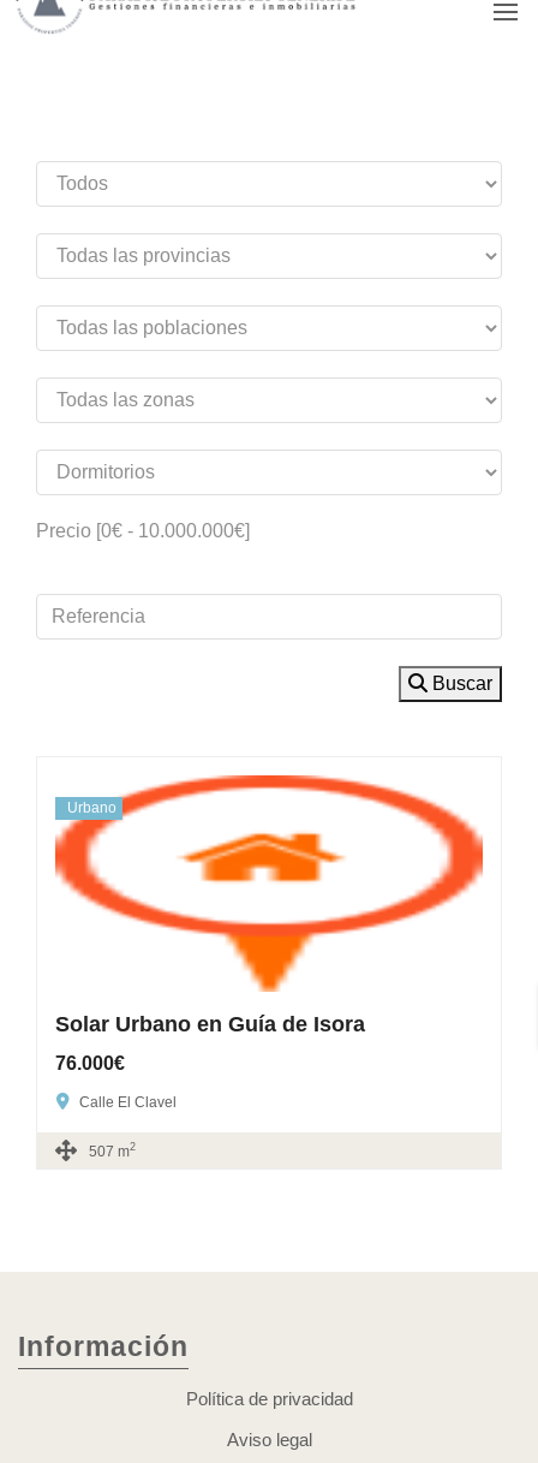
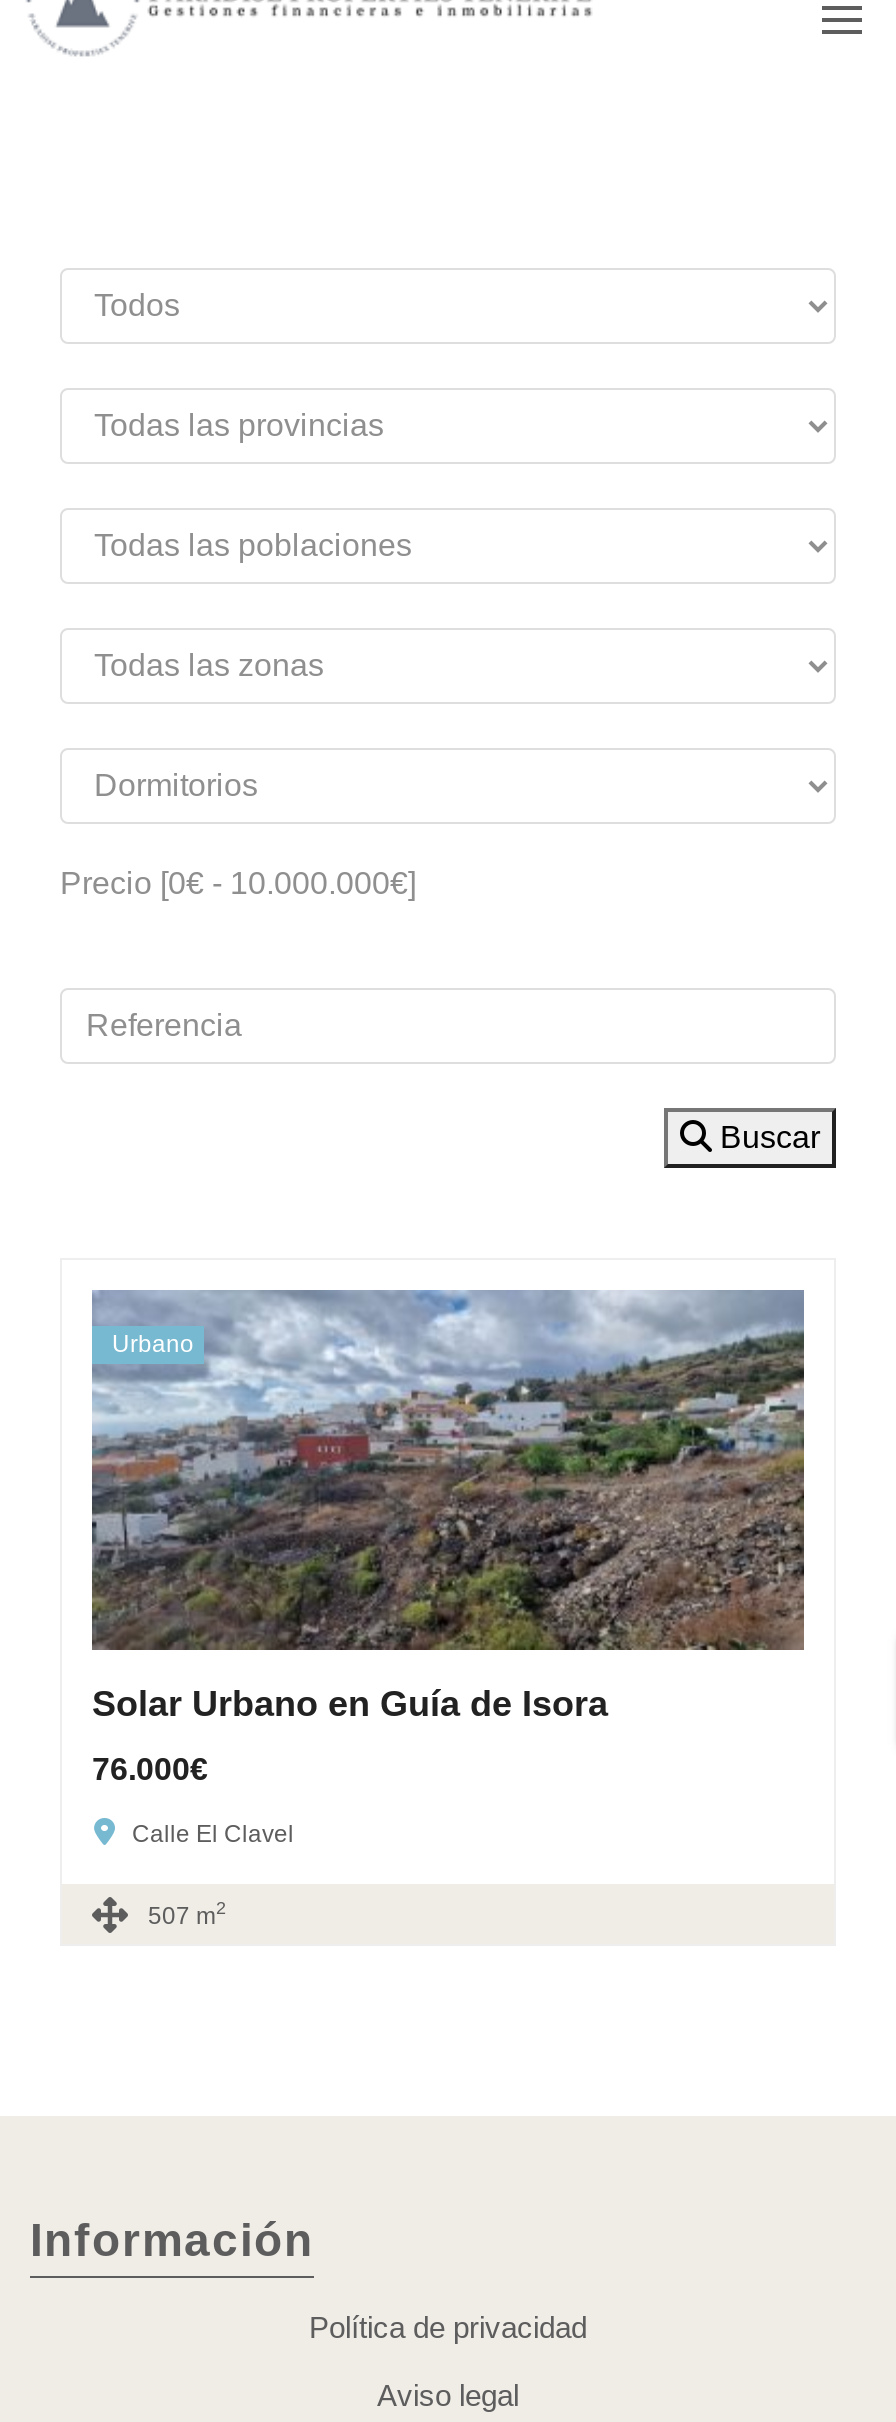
[54,774,484,993] [image] -> [90,1288,806,1652] [image]

